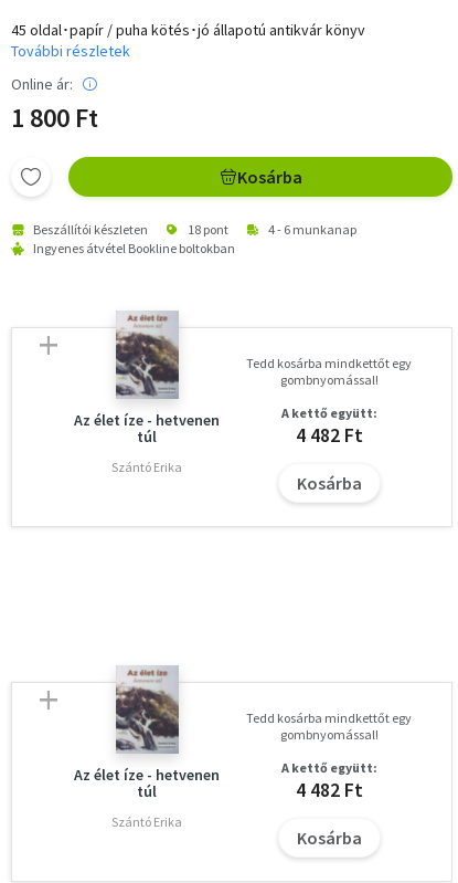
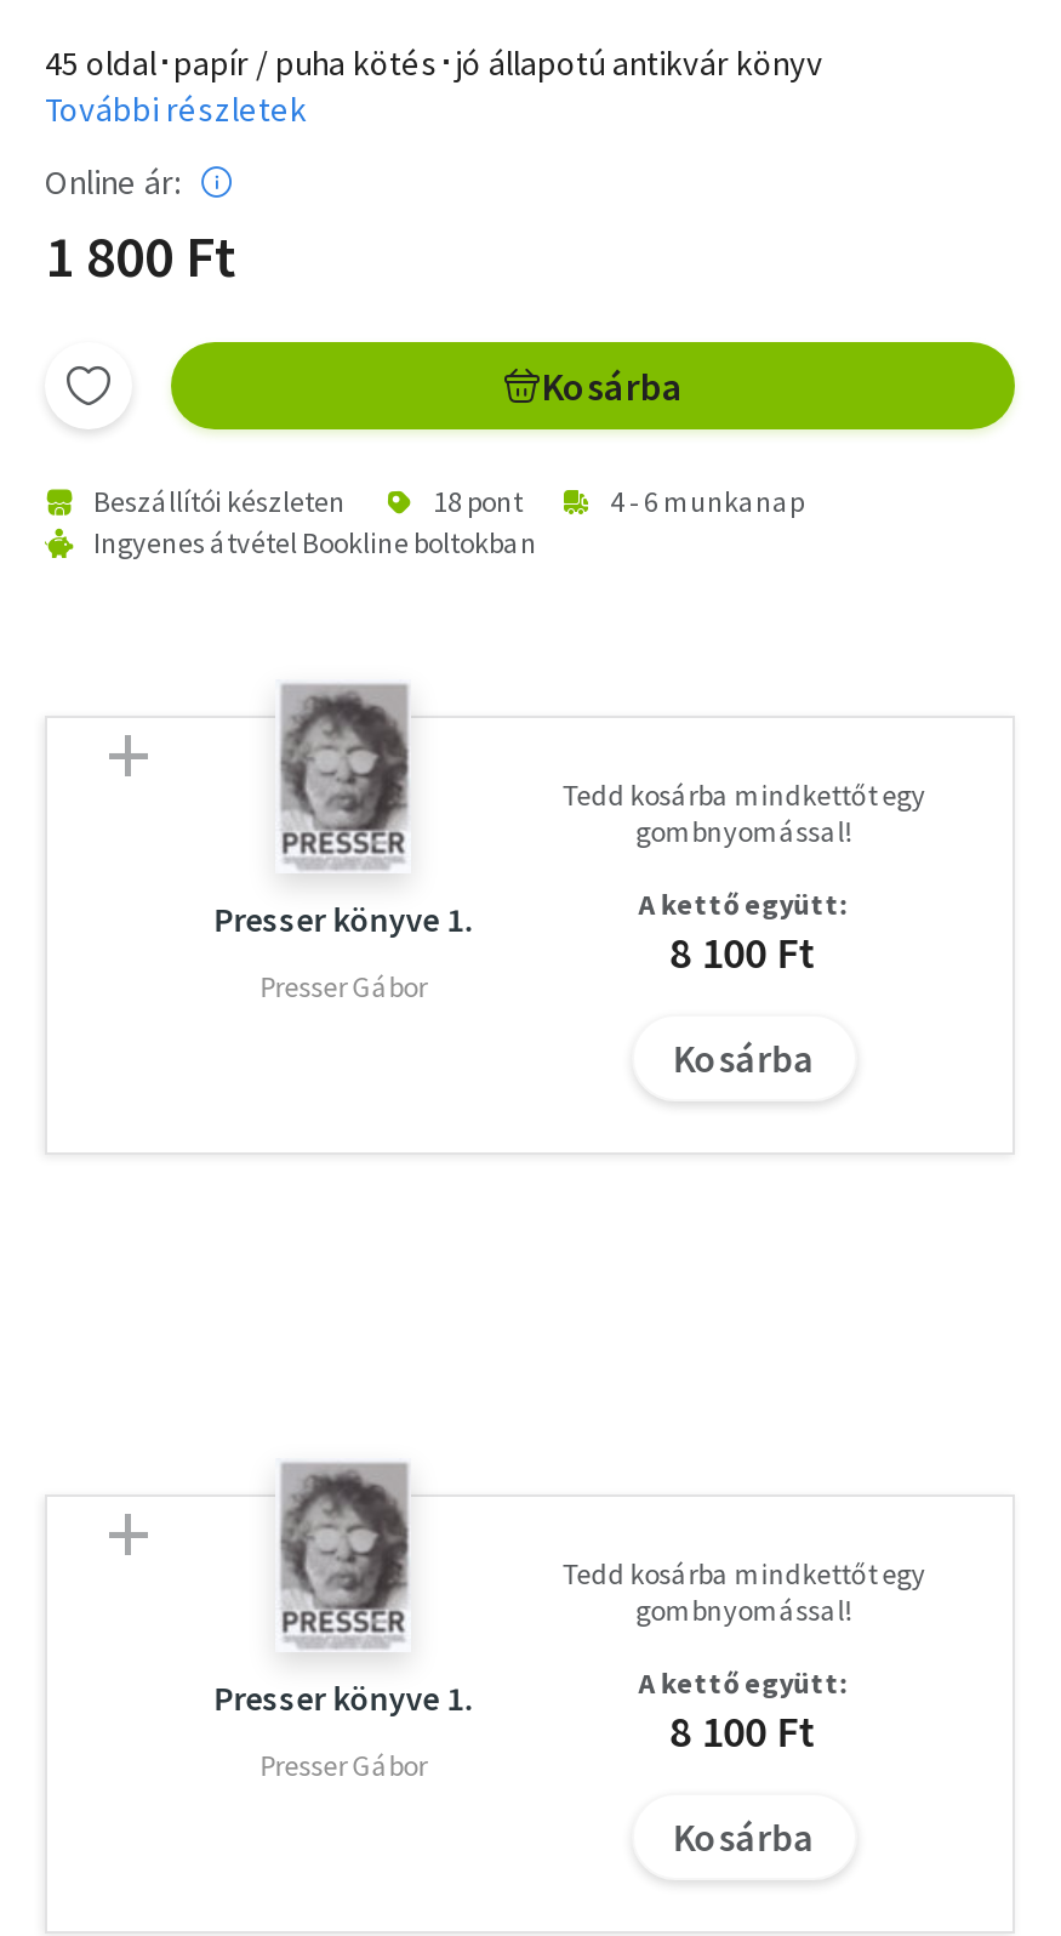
[74,315,220,447] [image] | Az élet íze - hetvenen | túl -> [214,687,474,942] [image] | Presser könyve 1.
[296,422,363,448] 4 482 Ft -> [670,925,818,981] 8 100 Ft
[112,459,182,476] Szántó Erika -> [260,969,428,1005] Presser Gábor
[74,670,220,802] [image] | Az élet íze - hetvenen | túl -> [214,1465,474,1721] [image] | Presser könyve 1.
[296,777,363,803] 4 482 Ft -> [670,1704,818,1760] 8 100 Ft
[112,814,182,830] Szántó Erika -> [260,1747,428,1784] Presser Gábor

